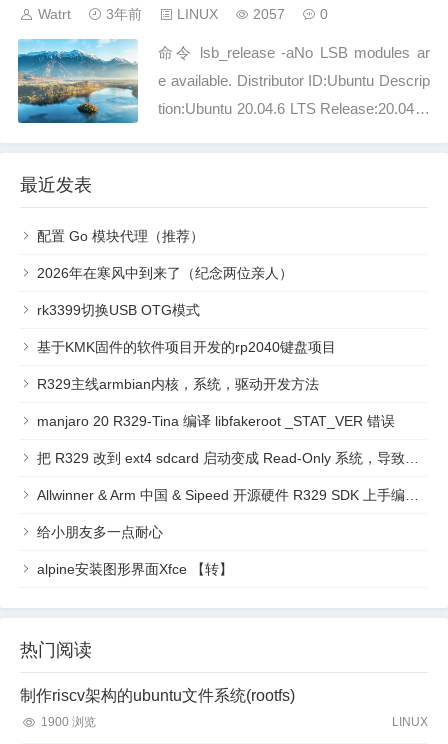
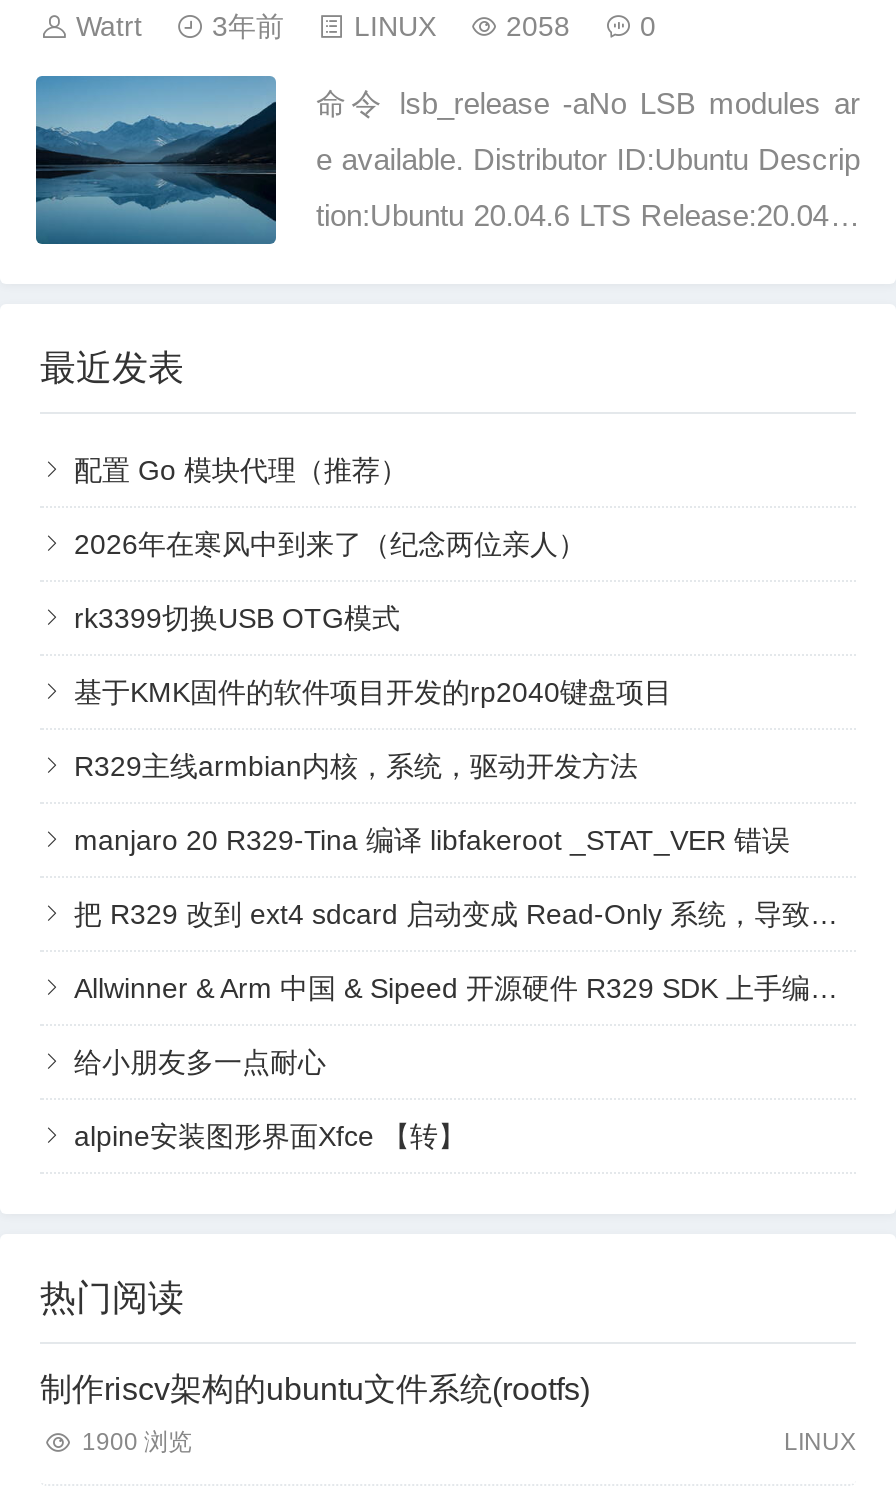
[253,6,285,22] 2057 -> [506,10,570,42] 2058
[17,38,139,123] [image] -> [34,76,278,242] [image]

